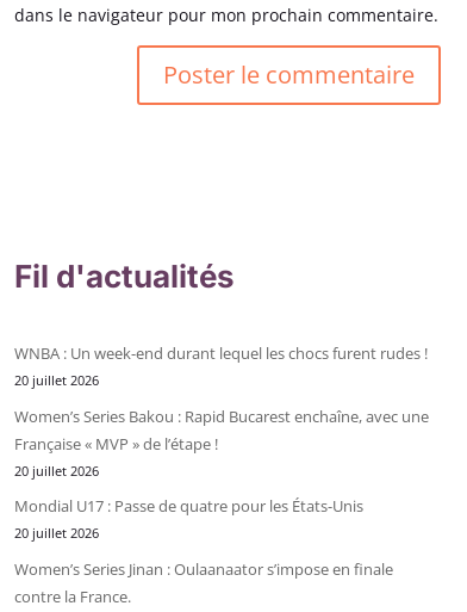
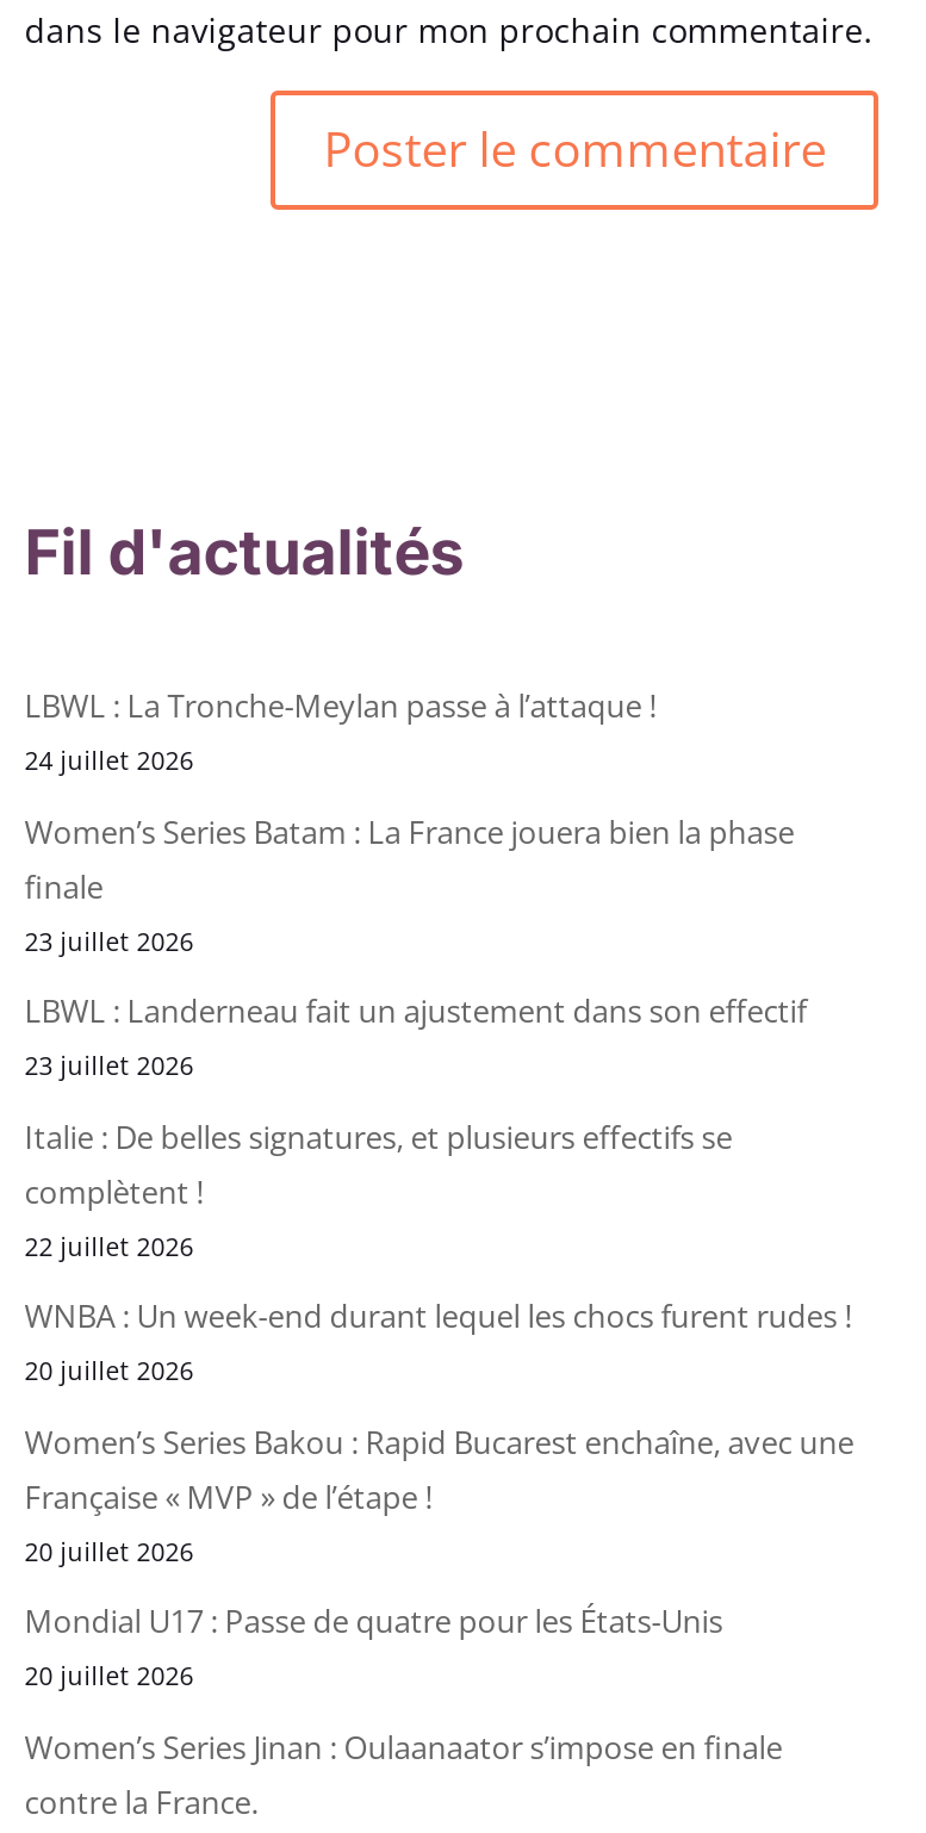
none -> [25,684,806,1262] LBWL : La Tronche-Meylan passe à l’attaque ! | 24 juillet 2026 | Women’s Series Batam : La France jouera bien la phase | finale | 23 juillet 2026 | LBWL : Landerneau fait un ajustement dans son effectif | 23 juillet 2026 | Italie : De belles signatures, et plusieurs effectifs se | complètent ! | 22 juillet 2026

